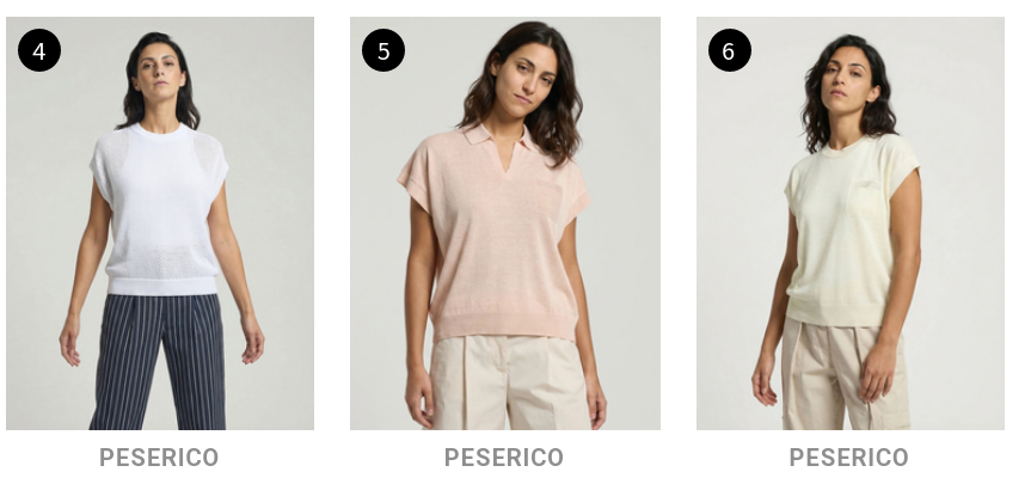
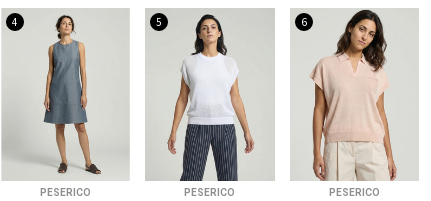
[398,19,608,430] [image] -> [167,10,255,182] [image]
[747,22,950,430] [image] -> [310,9,397,181] [image]
[59,33,264,433] [image] -> [24,16,108,181] [image]

